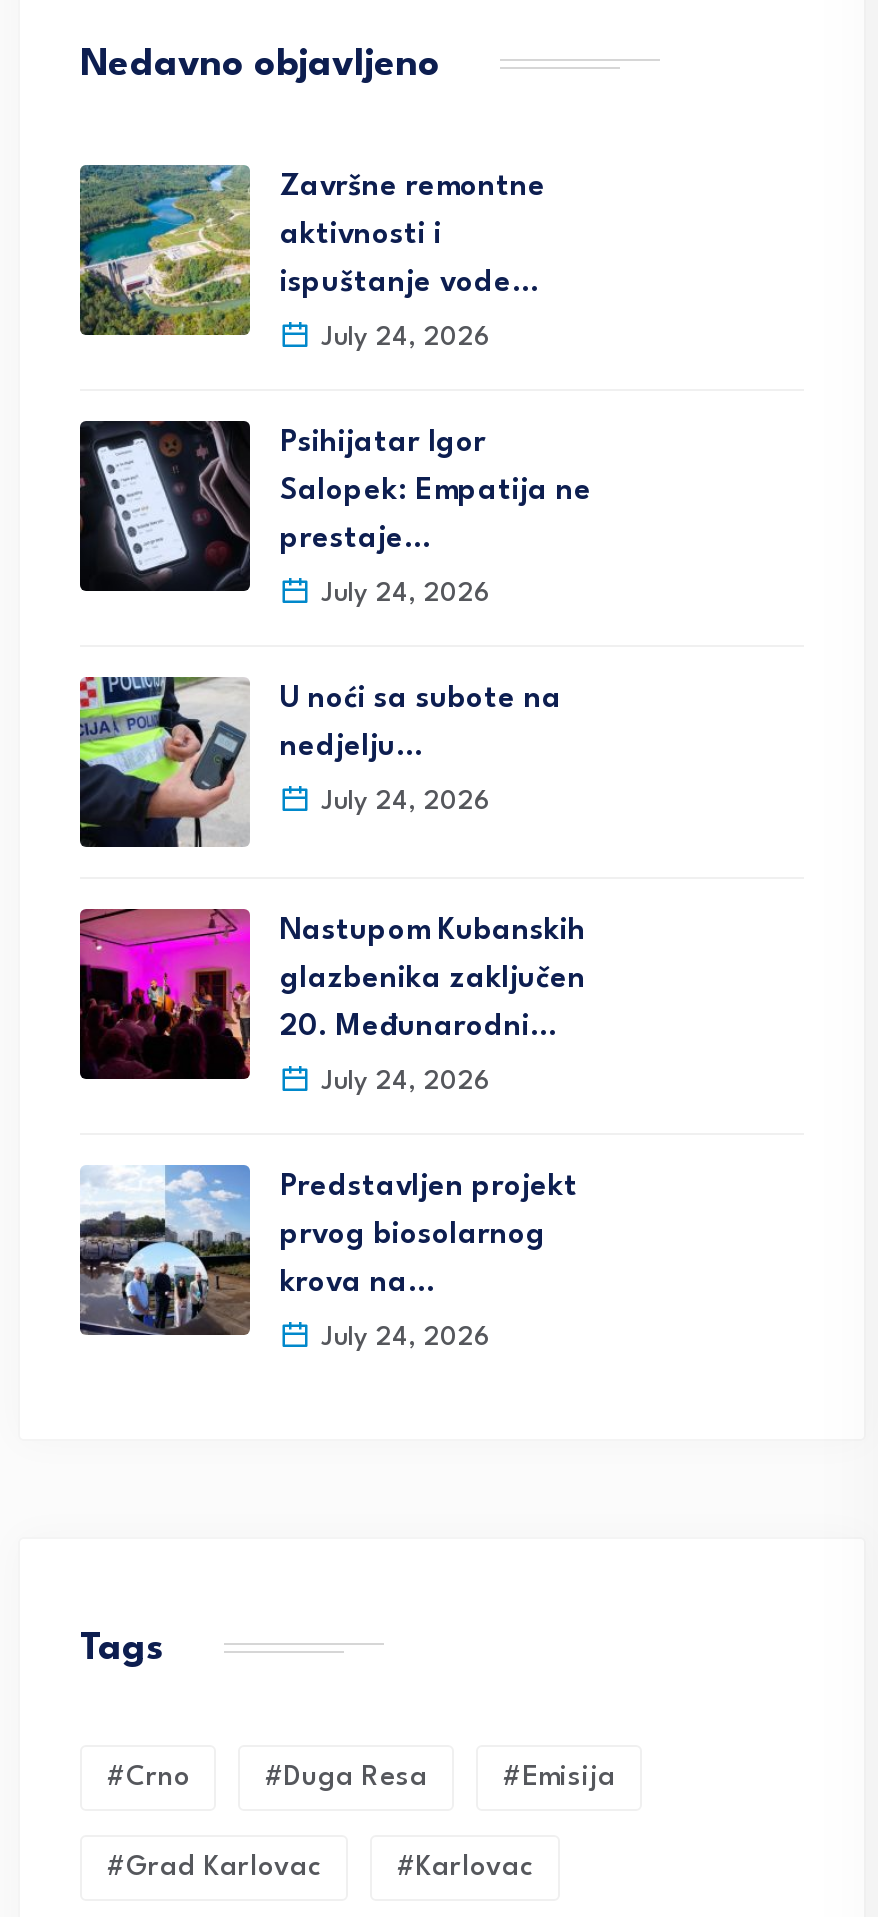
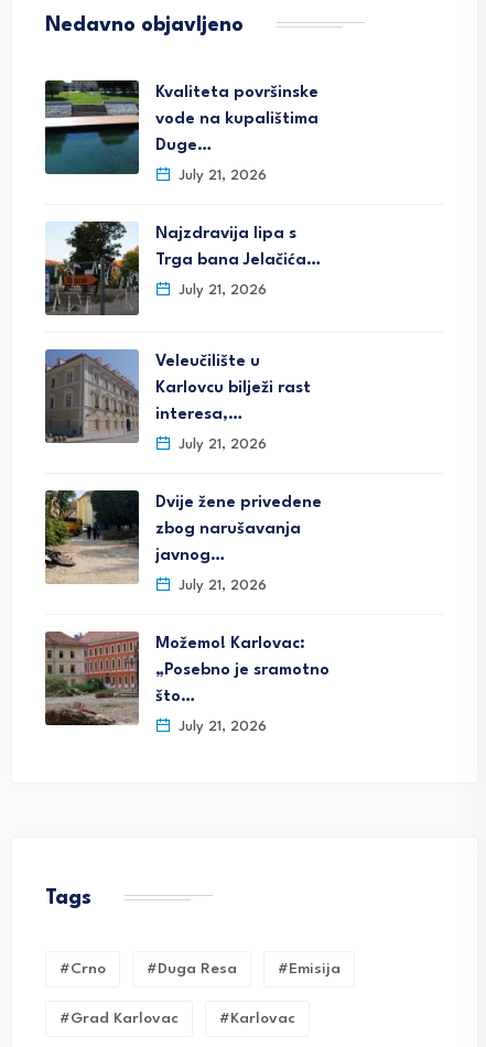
[78,163,546,337] [image] | Završne remontne -> [44,79,318,175] [image] | Kvaliteta površinske
[280,222,442,252] aktivnosti i -> [155,111,318,127] vode na kupalištima
[280,270,538,300] ispuštanje vode… -> [155,137,212,154] Duge…
[314,326,490,352] July 24, 2026 -> [174,168,267,182] July 21, 2026
[78,419,486,589] [image] | Psihijatar Igor -> [44,220,296,315] [image] | Najzdravija lipa s
[280,478,592,508] Salopek: Empatija ne -> [155,252,321,268] Trga bana Jelačića…
[280,526,430,556] prestaje… -> [174,283,267,297] July 21, 2026
[314,582,490,608] July 24, 2026 -> [155,353,260,370] Veleučilište u
[78,655,562,849] [image] | U noći sa subote na -> [44,348,311,455] [image] | Karlovcu bilježi rast
[280,734,422,764] nedjelju… -> [155,406,242,423] interesa,…
[314,790,490,816] July 24, 2026 -> [174,437,267,451] July 21, 2026
[78,907,586,1081] [image] | Nastupom Kubanskih -> [44,489,322,584] [image] | Dvije žene privedene
[280,966,586,996] glazbenika zaključen -> [155,521,301,537] zbog narušavanja
[280,1014,556,1044] 20. Međunarodni… -> [155,547,225,564] javnog…
[314,1070,490,1096] July 24, 2026 -> [174,578,267,592] July 21, 2026
[80,1163,578,1337] [image] | Predstavljen projekt -> [44,630,305,726] [image] | Možemo! Karlovac:
[280,1222,546,1252] prvog biosolarnog -> [155,662,330,678] „Posebno je sramotno
[280,1270,434,1300] krova na… -> [155,688,195,705] što…
[314,1326,490,1352] July 24, 2026 -> [174,719,267,733] July 21, 2026

